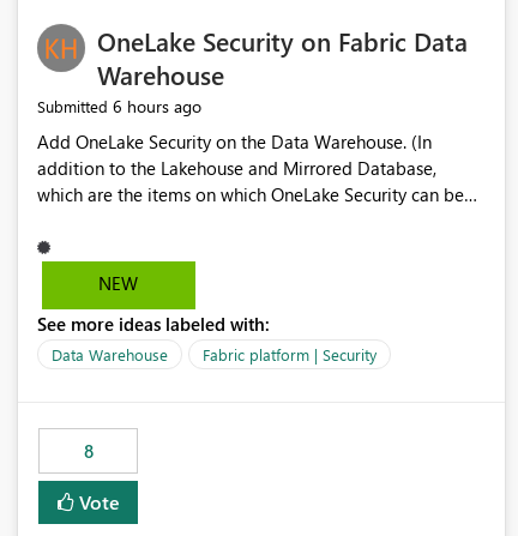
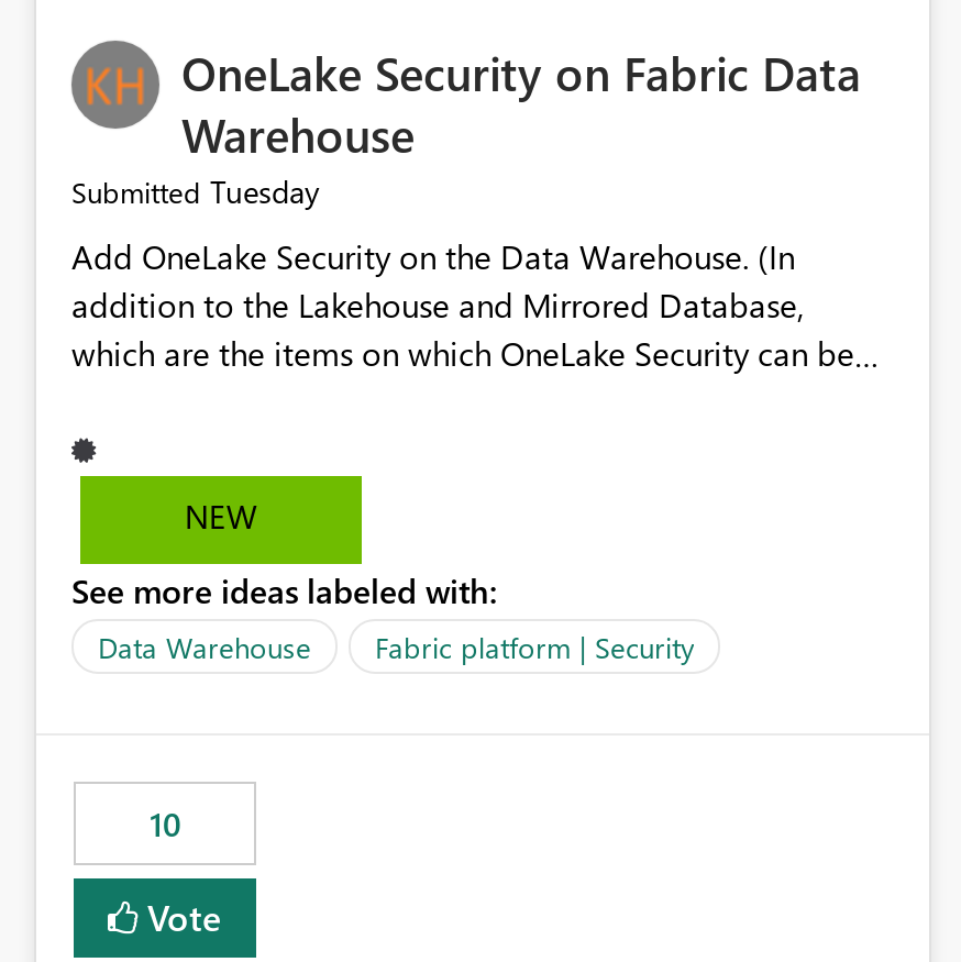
[37,95,201,118] Submitted 6 hours ago -> [71,171,320,213] Submitted Tuesday
[83,439,93,463] 8 -> [150,802,180,846] 10

